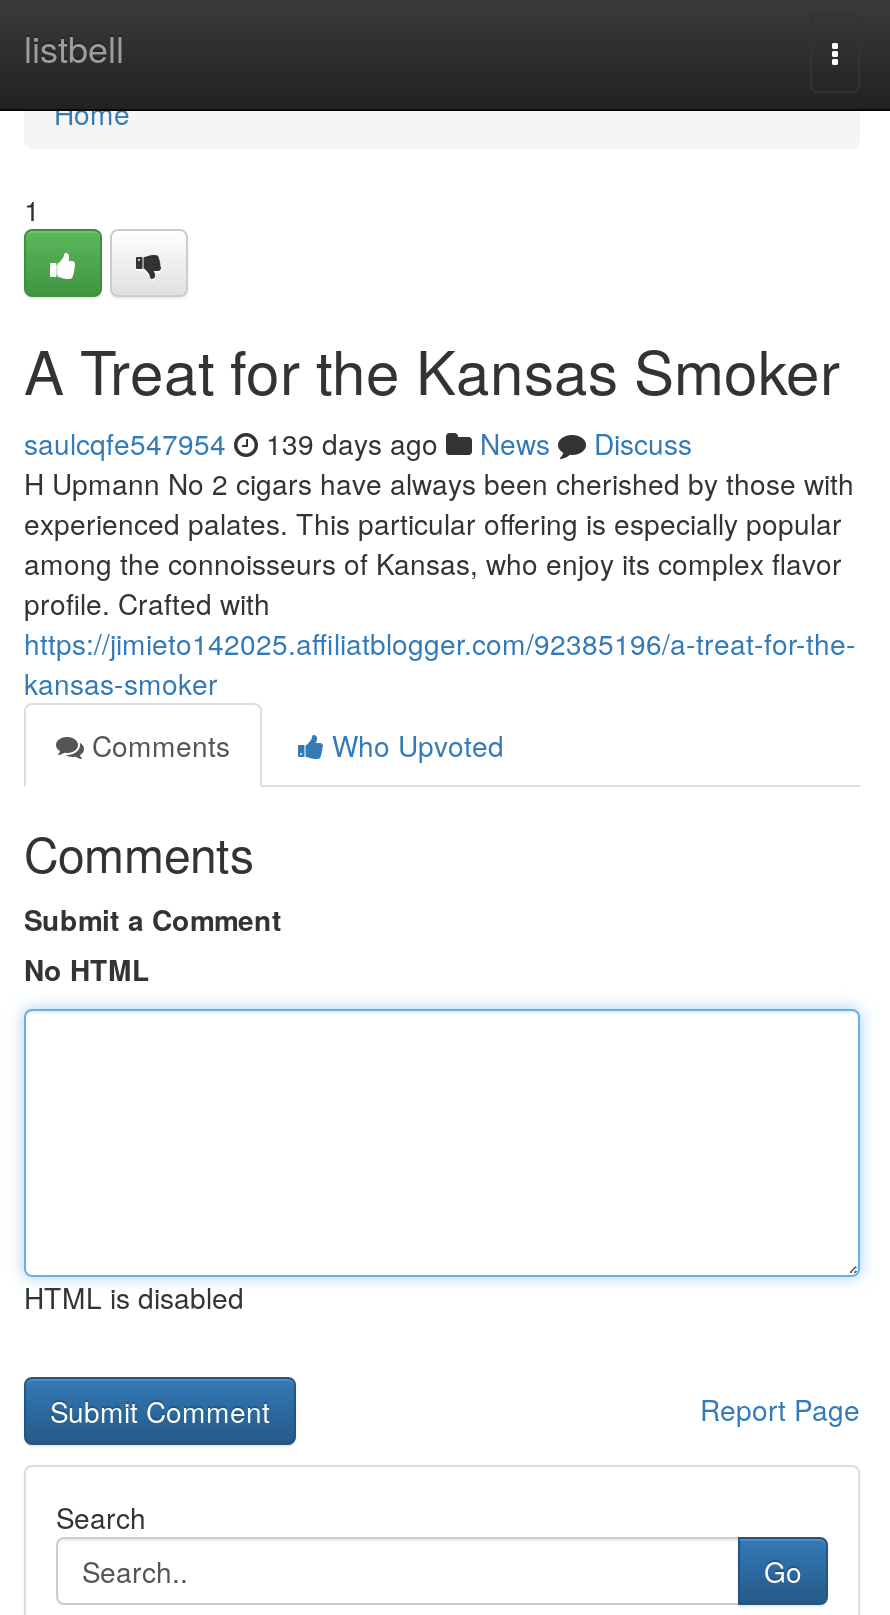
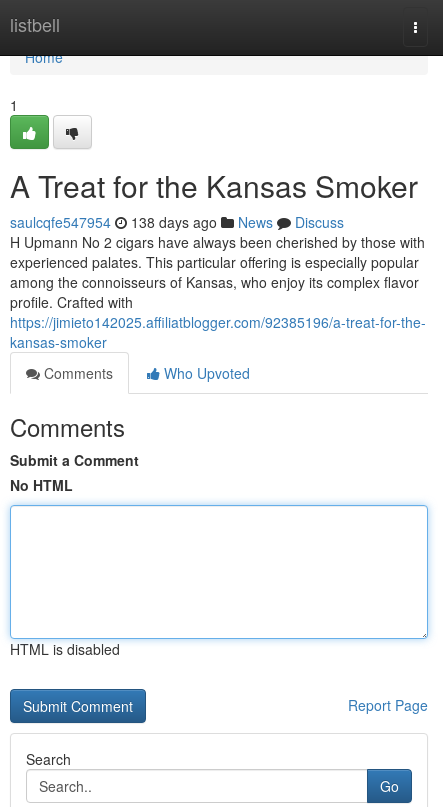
[24,423,692,463] saulcqfe547954 139 days ago News Discuss -> [10,212,344,232] saulcqfe547954 138 days ago News Discuss

